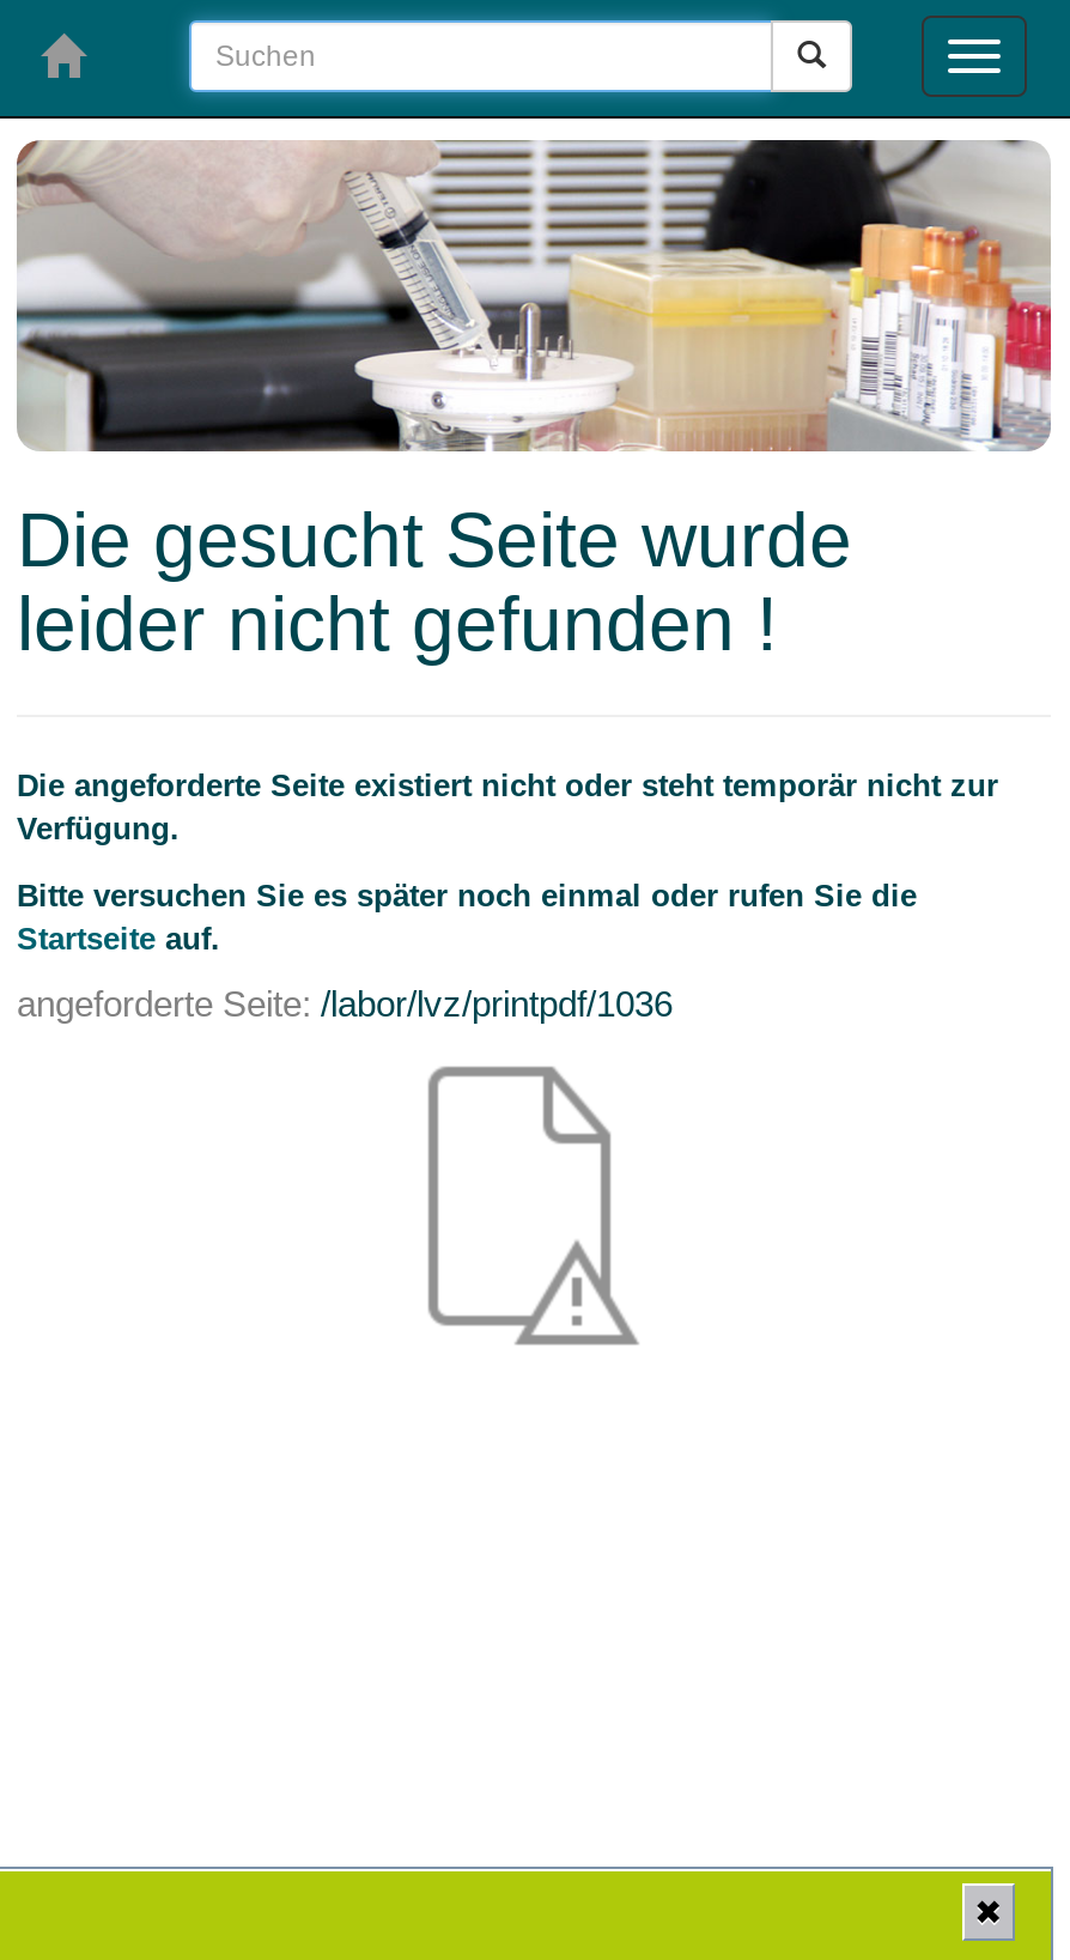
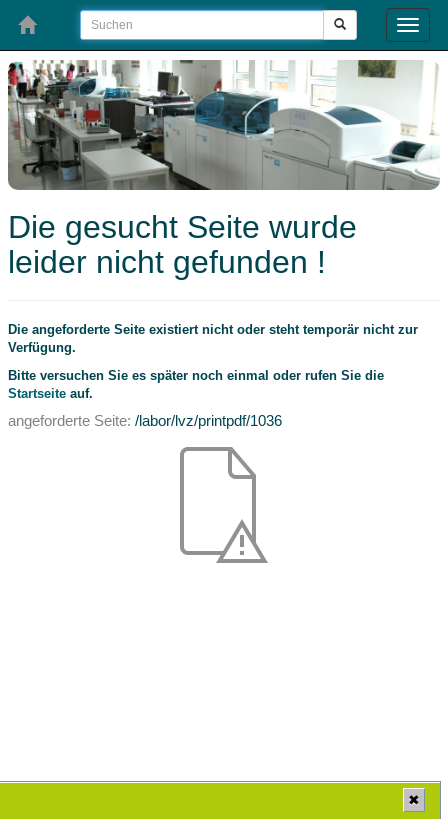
[17,138,1053,451] [image] -> [8,60,440,191] [image]

